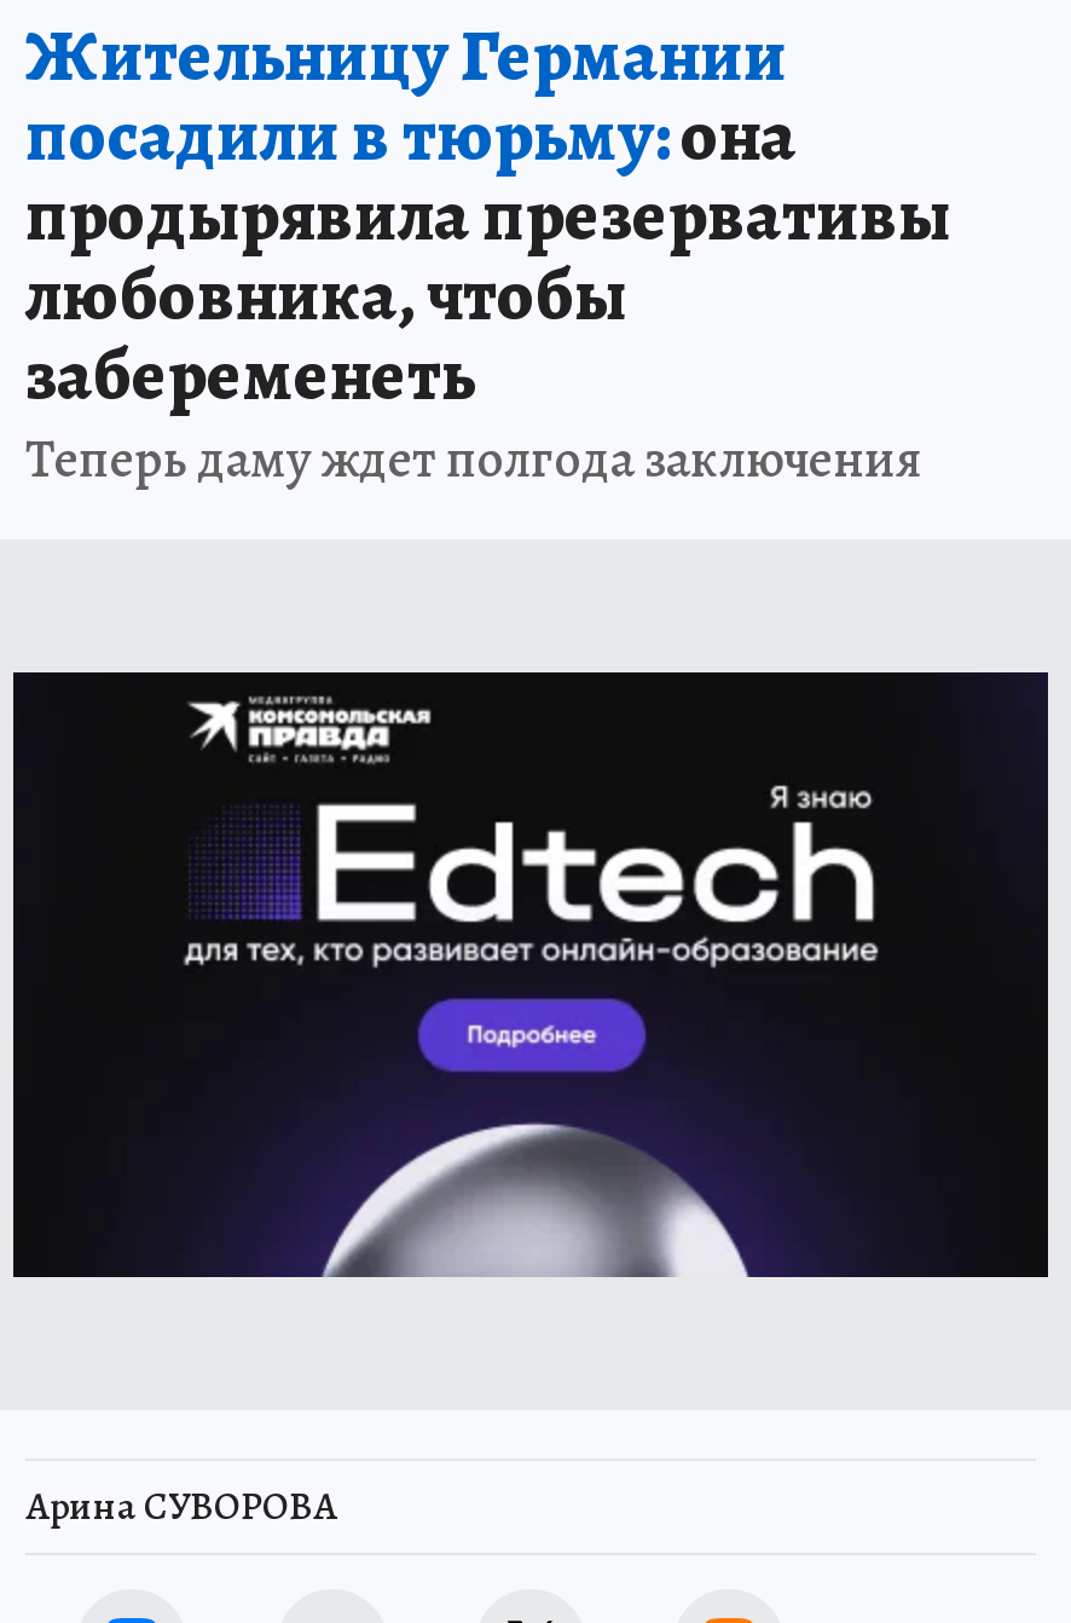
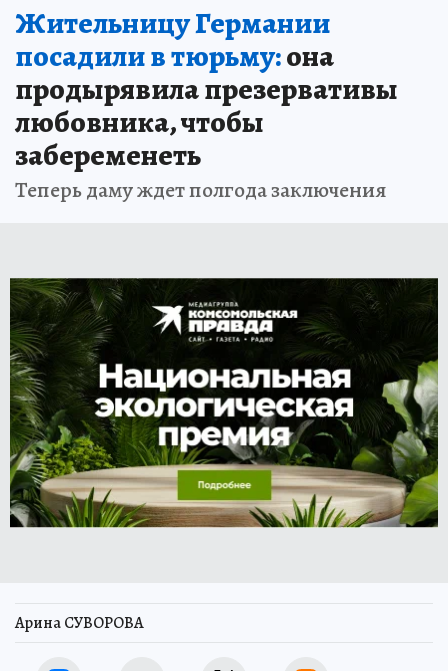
[11,670,1050,1280] [image] -> [9,278,439,528] [image]

